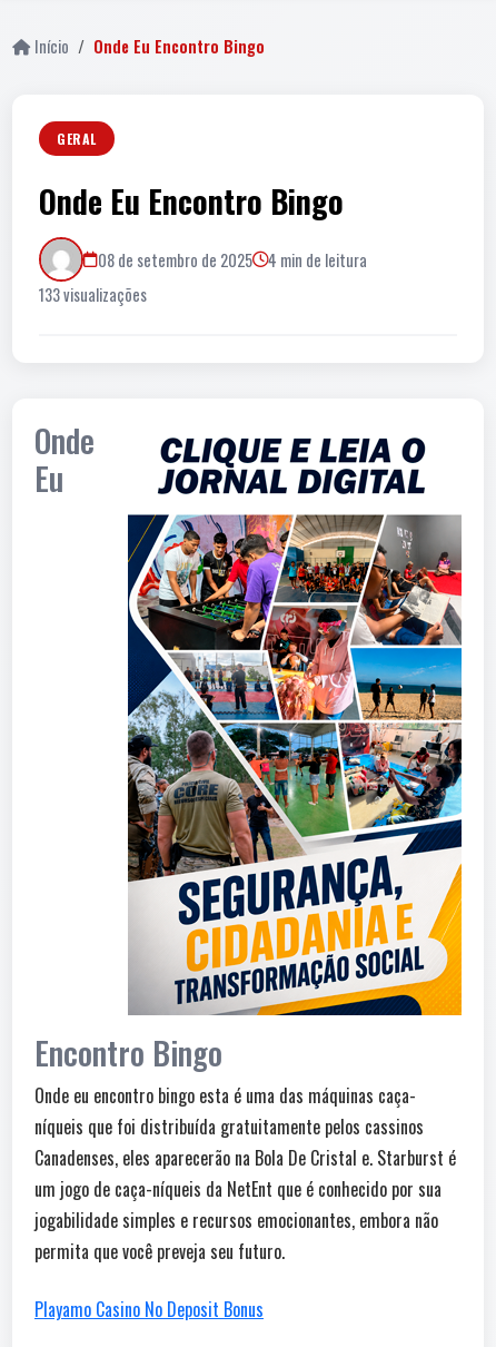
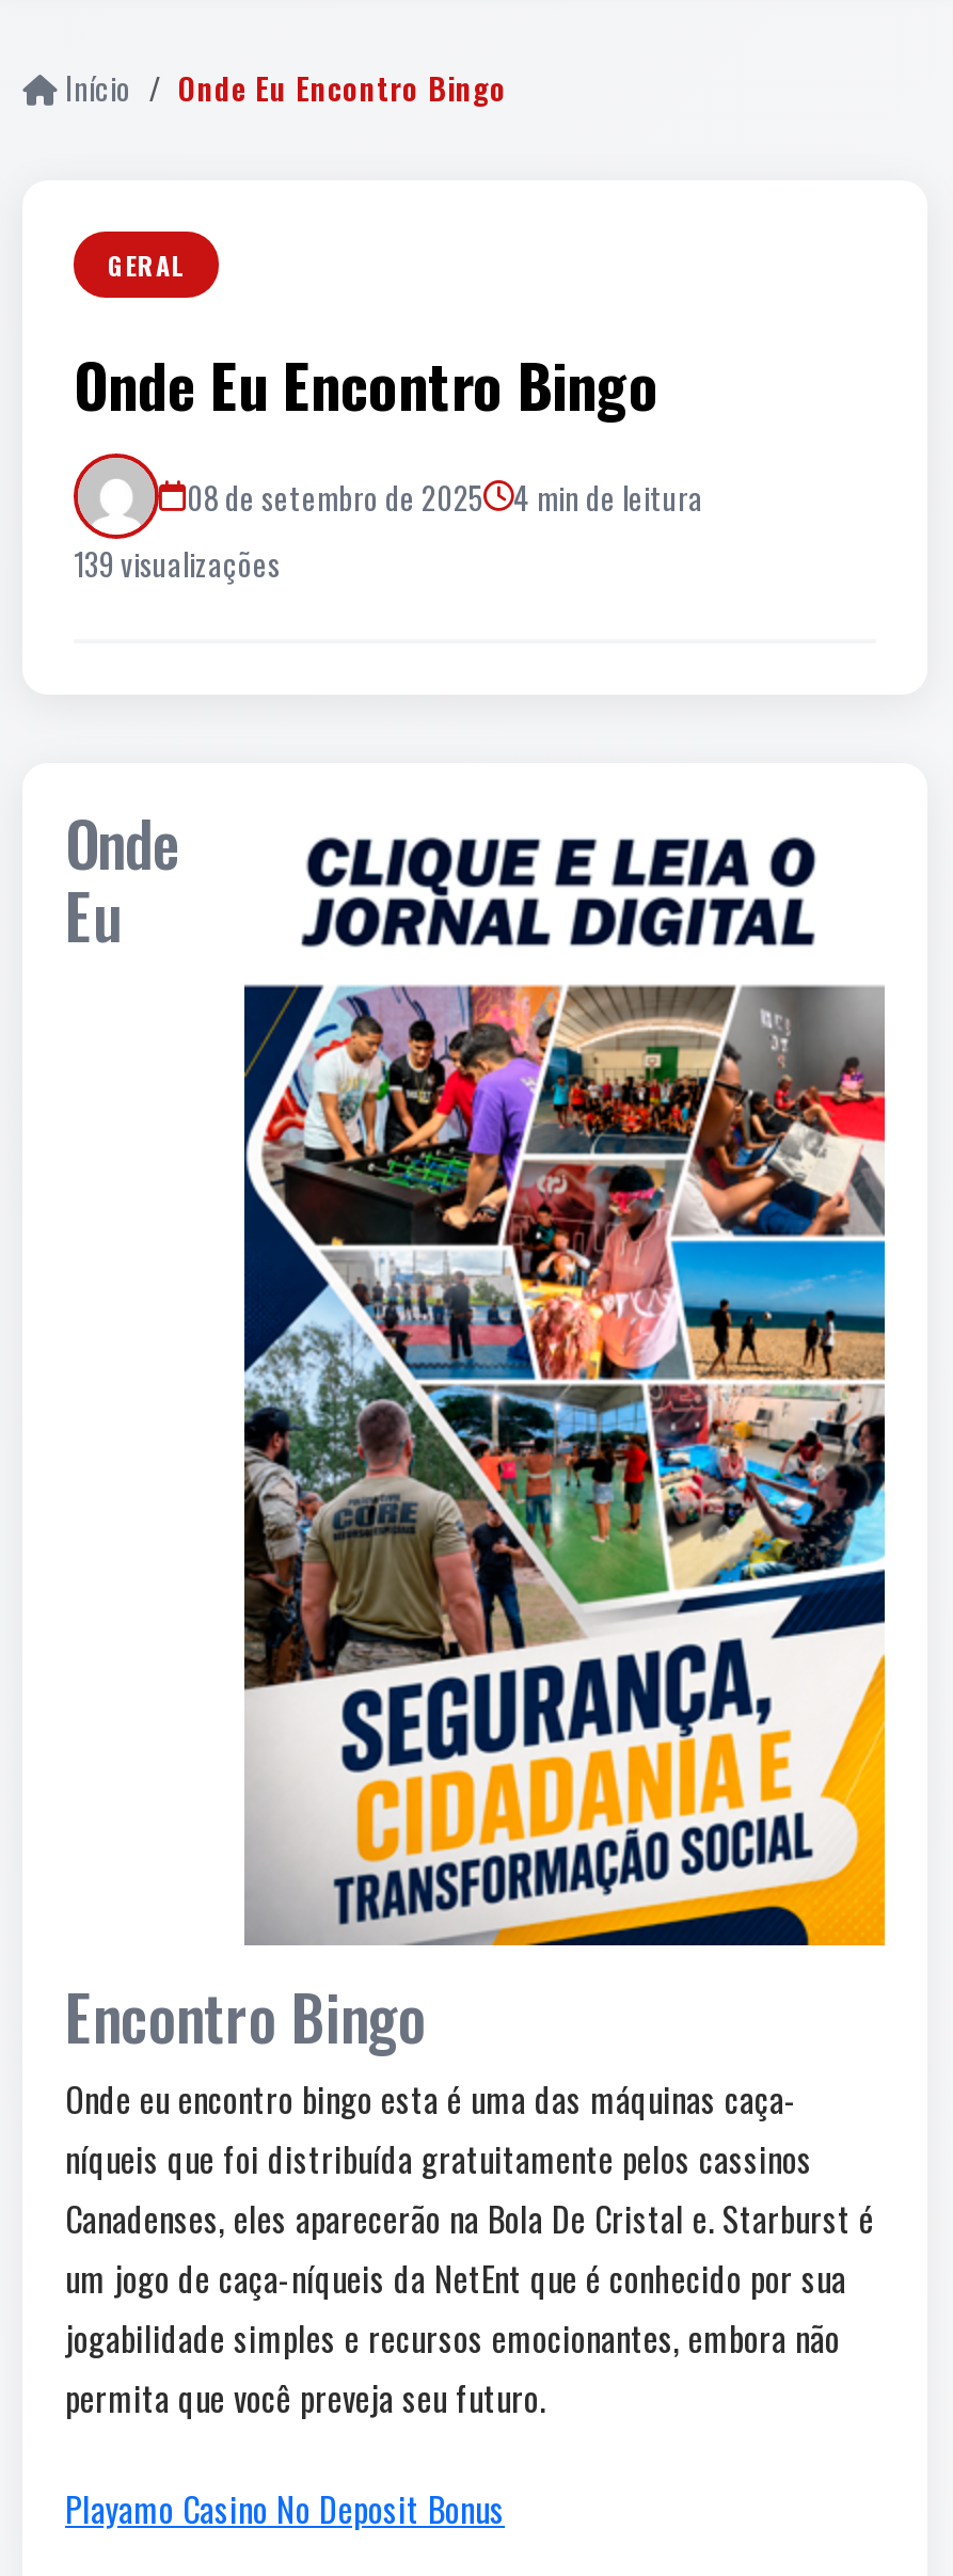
[39,283,147,306] 133 visualizações -> [74,541,281,586] 139 visualizações

